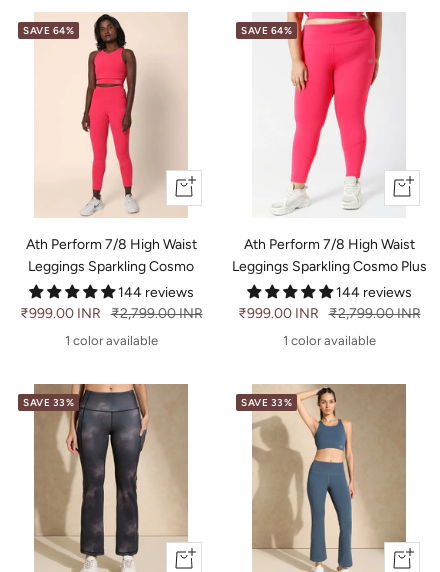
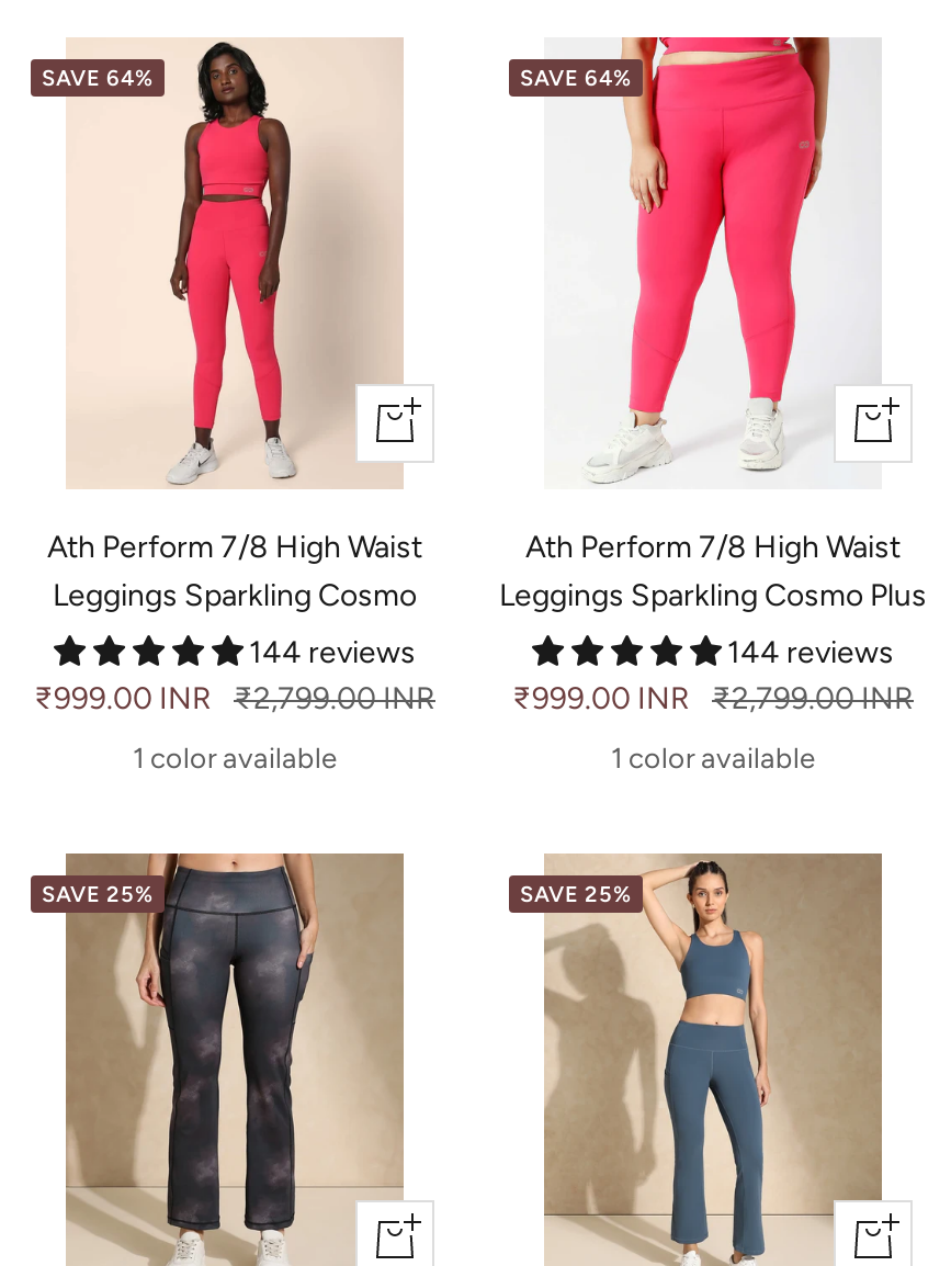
[23,396,74,409] SAVE 33% -> [42,880,154,908] SAVE 25%
[241,396,292,409] SAVE 33% -> [520,880,632,908] SAVE 25%

